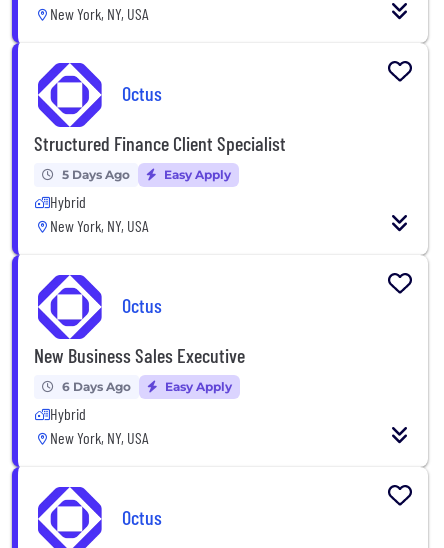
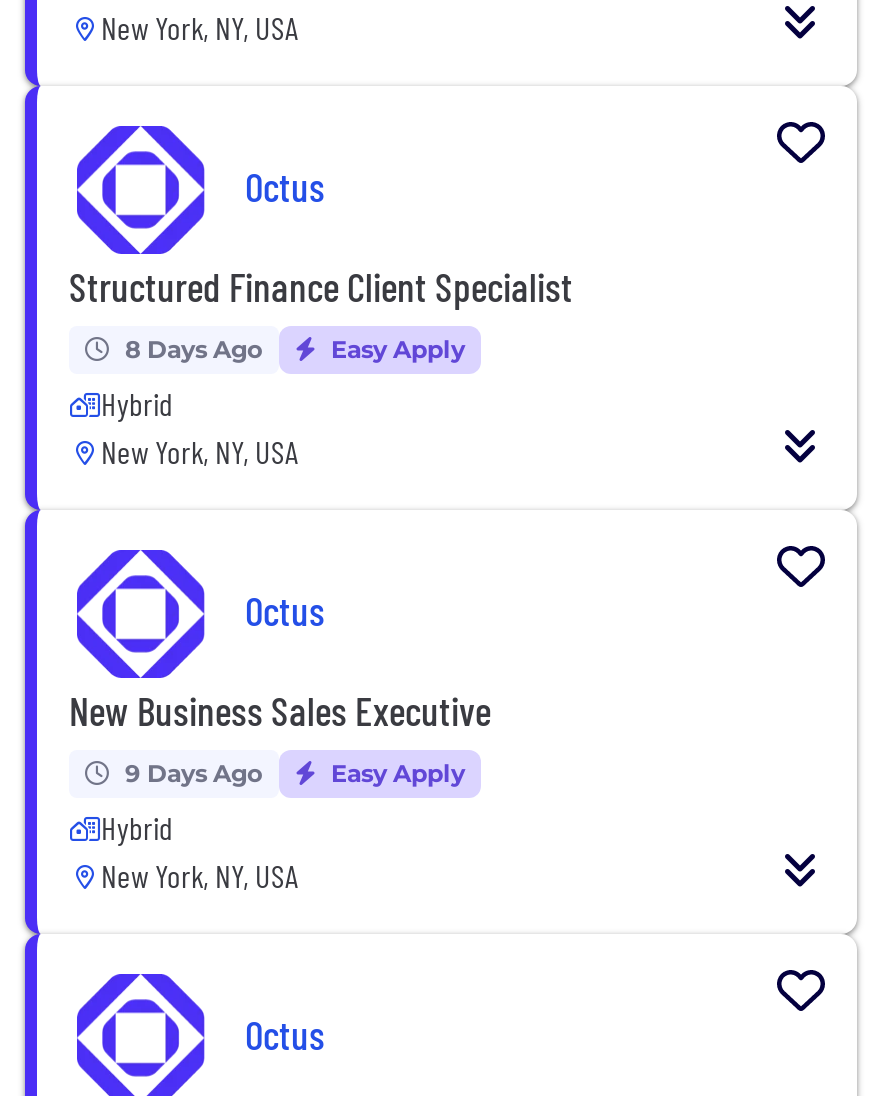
[62,167,130,182] 5 Days Ago -> [125,334,263,364] 8 Days Ago
[62,379,131,394] 6 Days Ago -> [125,758,263,788] 9 Days Ago

